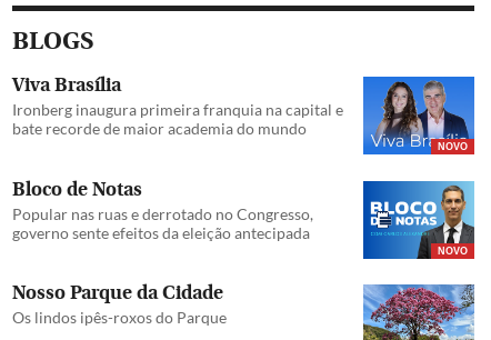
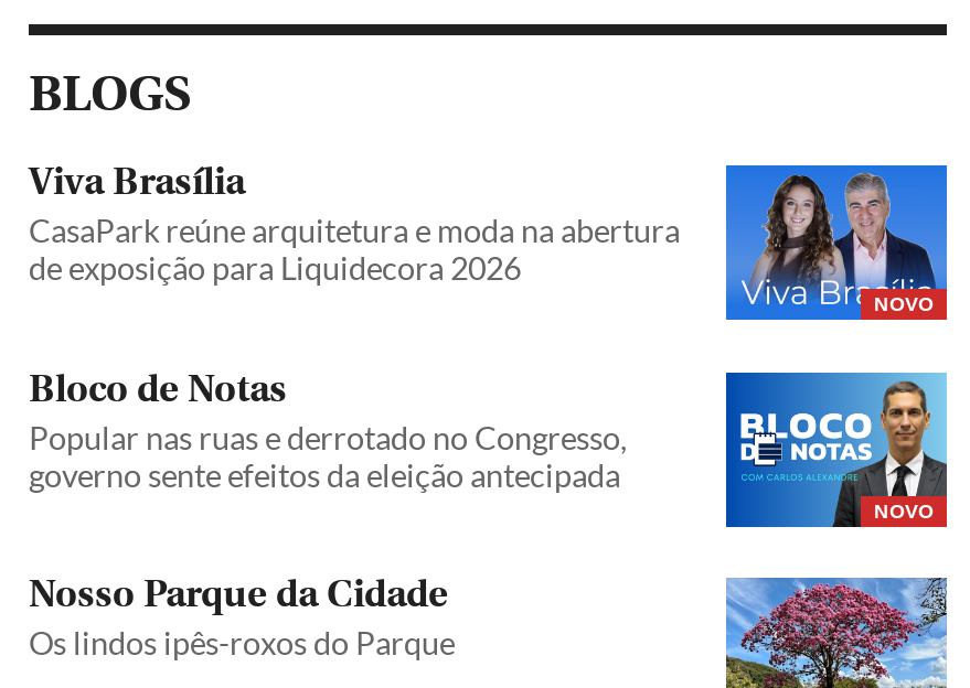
[12,100,343,138] Ironberg inaugura primeira franquia na capital e | bate recorde de maior academia do mundo -> [29,212,680,287] CasaPark reúne arquitetura e moda na abertura | de exposição para Liquidecora 2026

